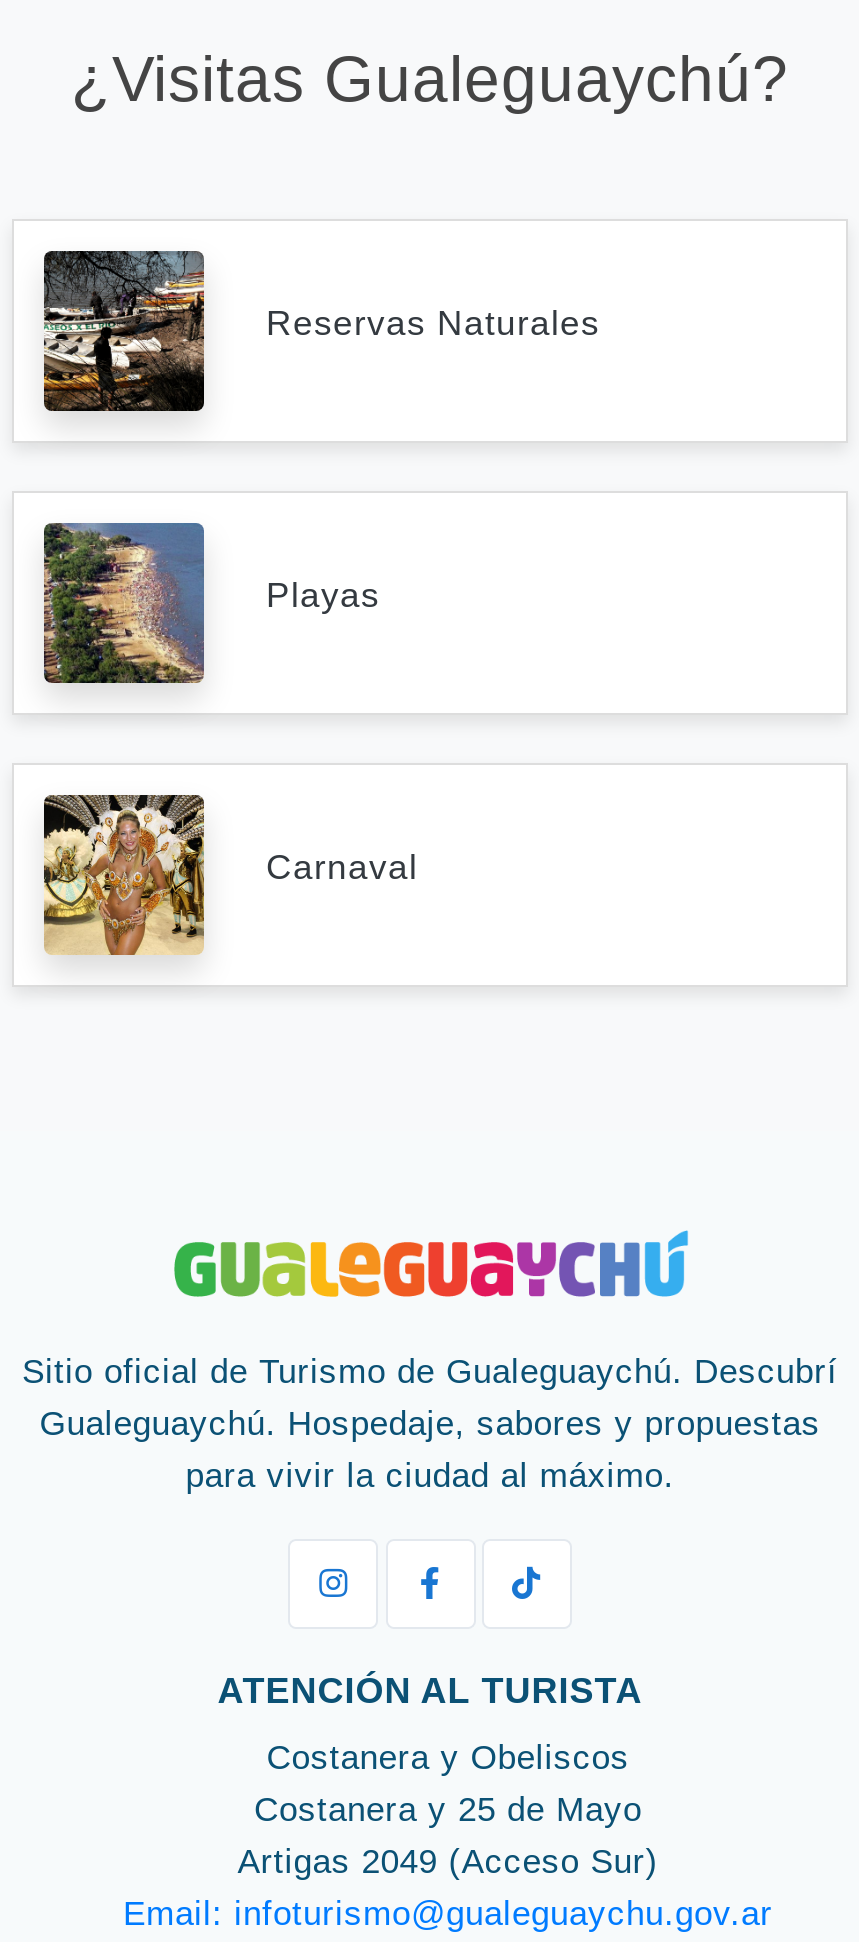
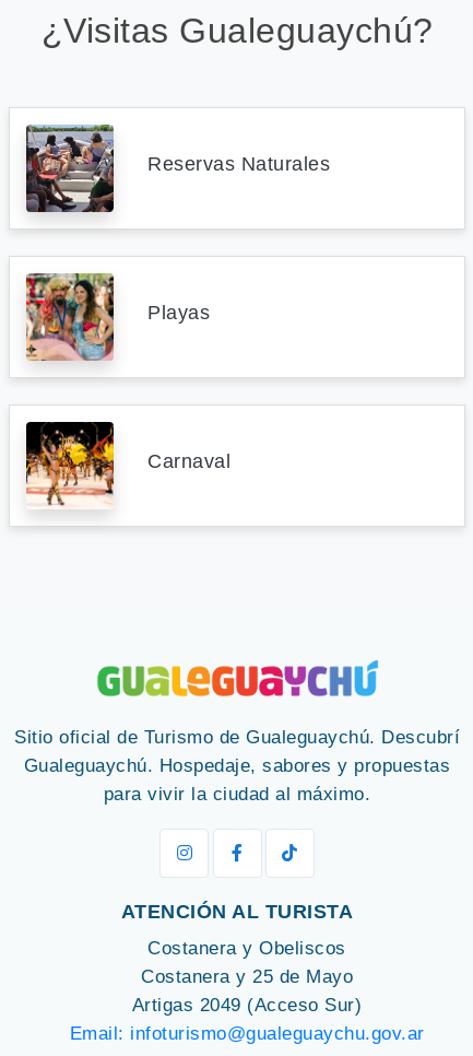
[42,249,206,413] [image] -> [25,125,115,213] [image]
[42,521,206,685] [image] -> [25,272,115,361] [image]
[42,793,206,957] [image] -> [25,421,115,509] [image]

